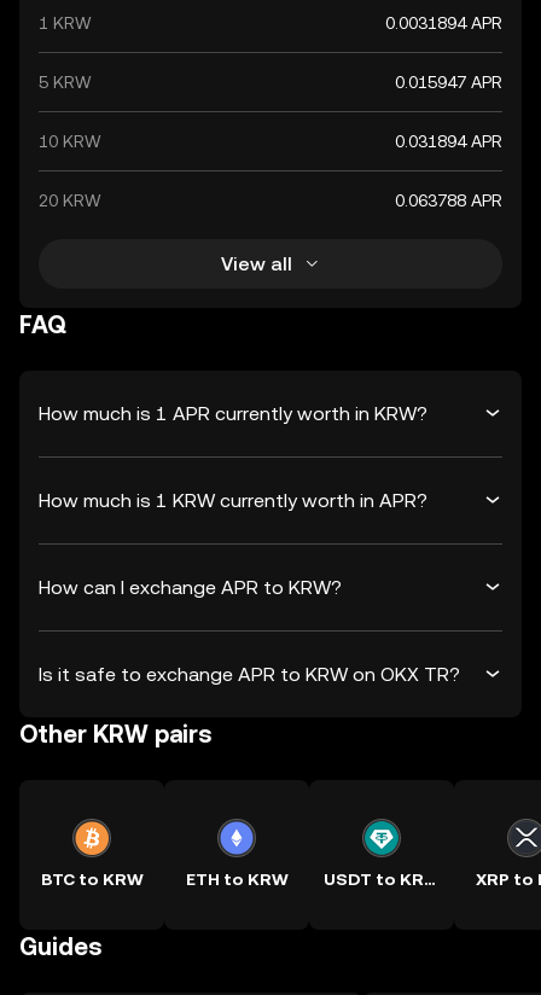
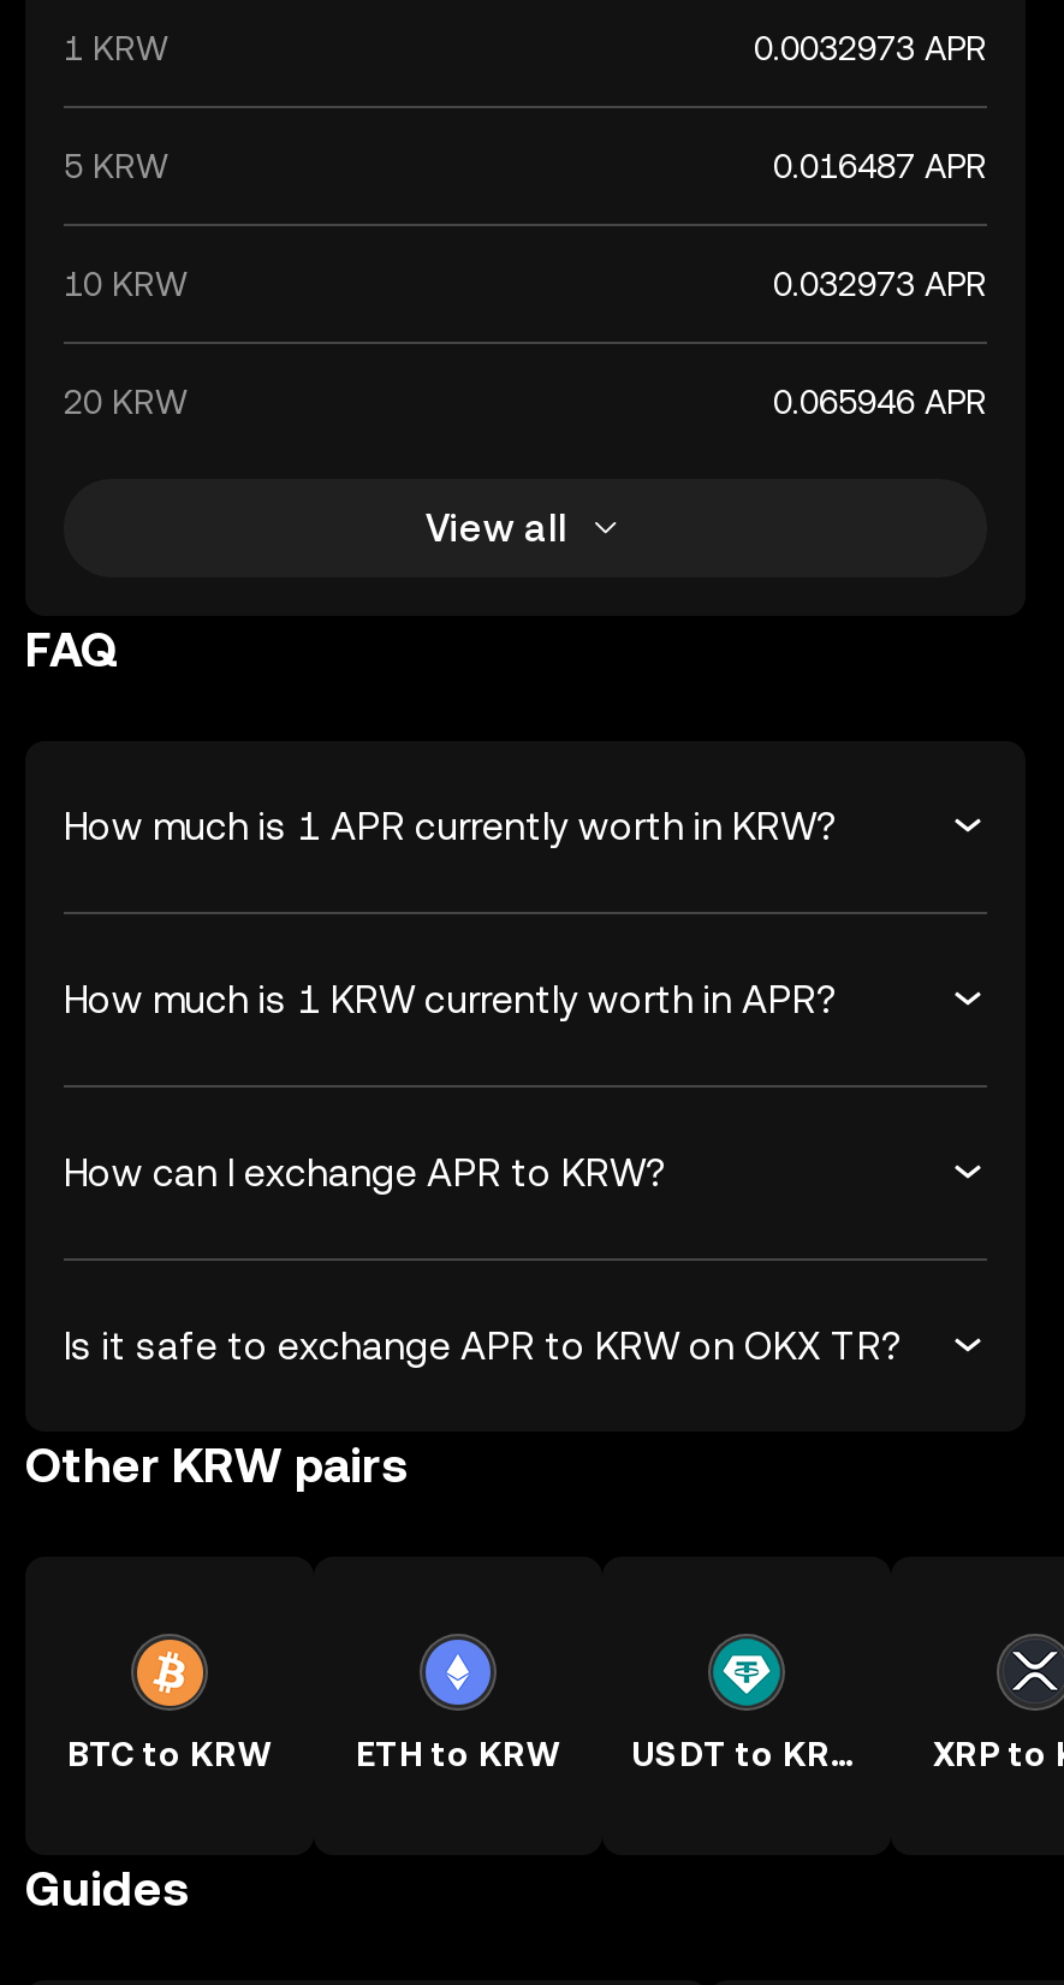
[385,13,502,33] 0.0031894 APR -> [754,29,987,67] 0.0032973 APR
[395,72,502,92] 0.015947 APR -> [773,147,987,185] 0.016487 APR
[395,132,502,151] 0.031894 APR -> [773,265,987,303] 0.032973 APR
[395,191,502,210] 0.063788 APR -> [773,383,987,421] 0.065946 APR

